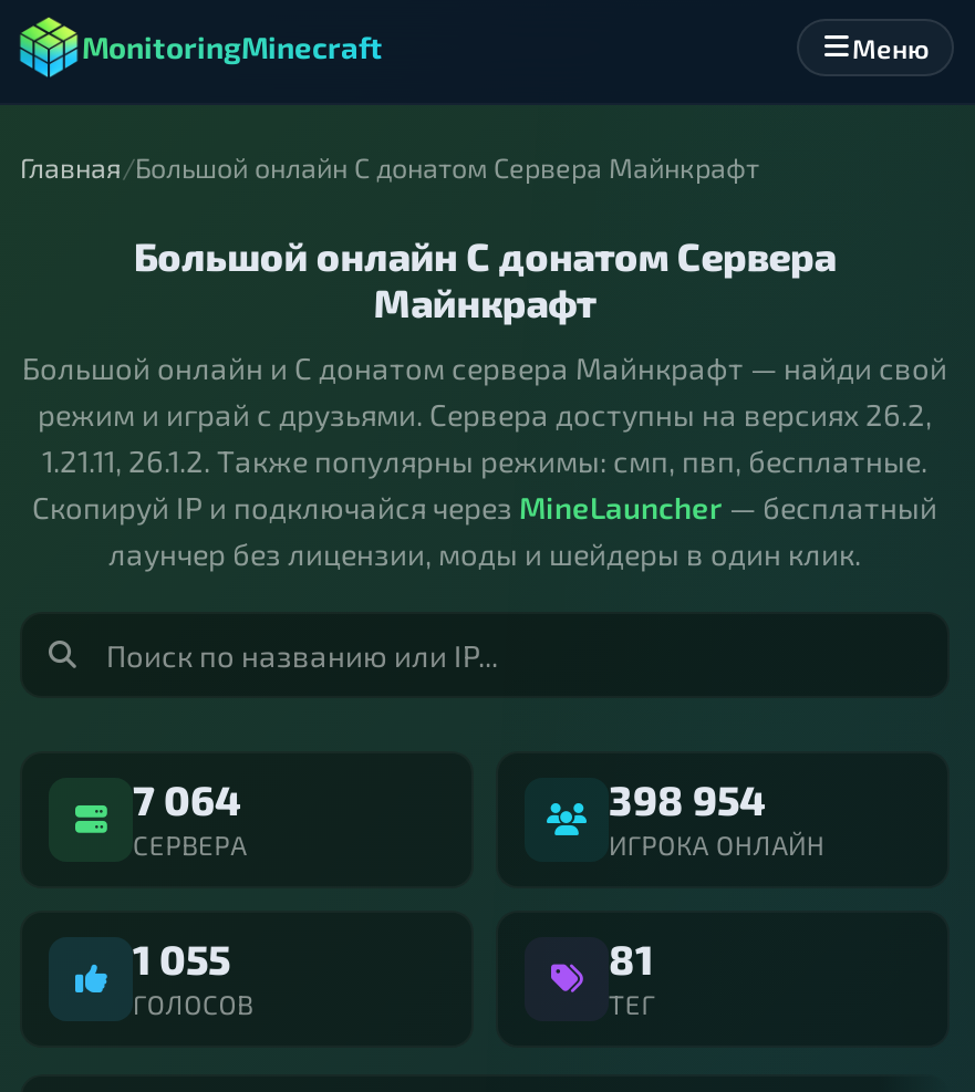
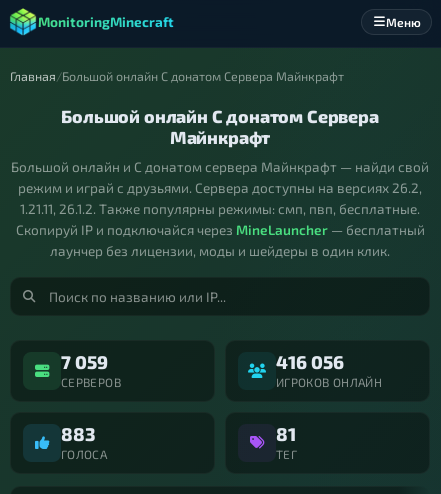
[133,776,247,860] 7 064 | СЕРВЕРА -> [61,351,121,389] 7 059 | СЕРВЕРОВ
[609,776,825,860] 398 954 | ИГРОКА ОНЛАЙН -> [276,351,382,389] 416 056 | ИГРОКОВ ОНЛАЙН
[133,935,253,1019] 1 055 | ГОЛОСОВ -> [61,423,107,461] 883 | ГОЛОСА

